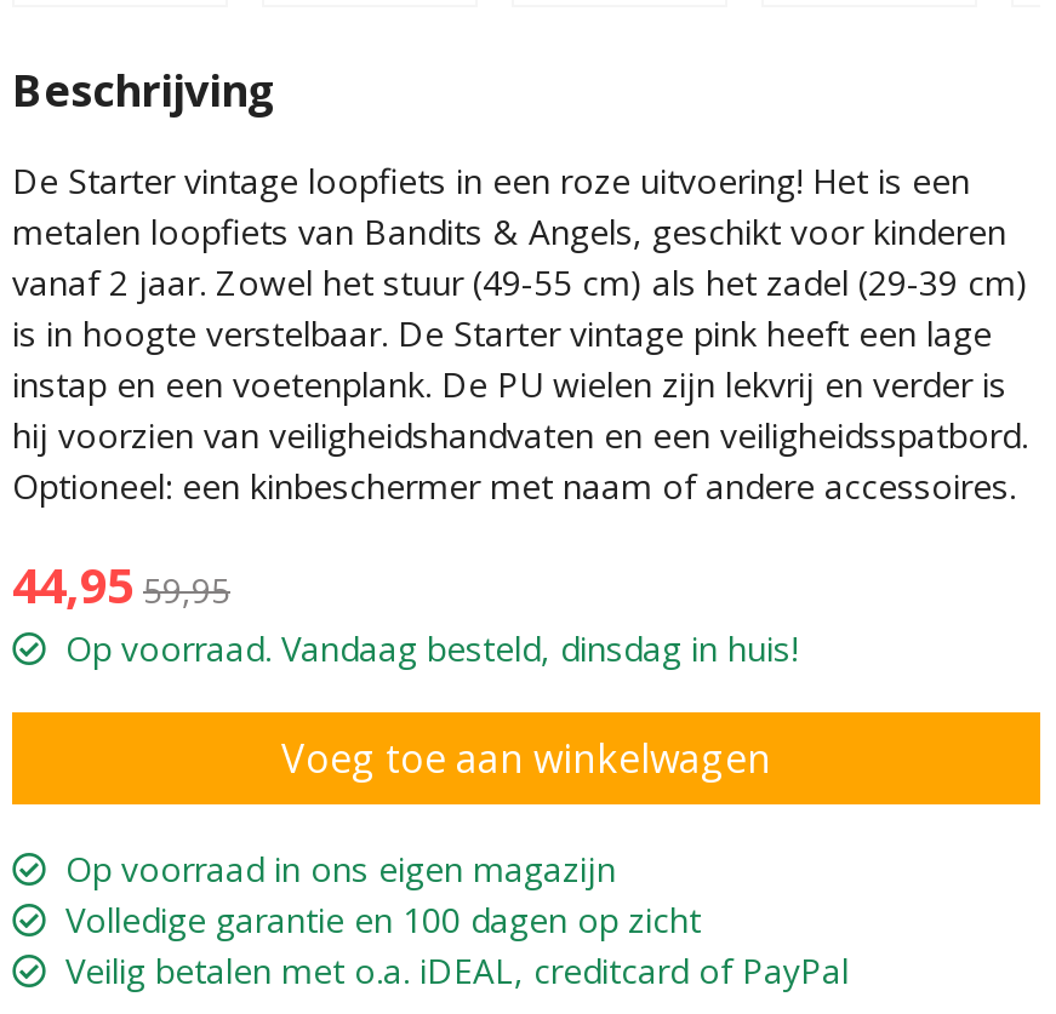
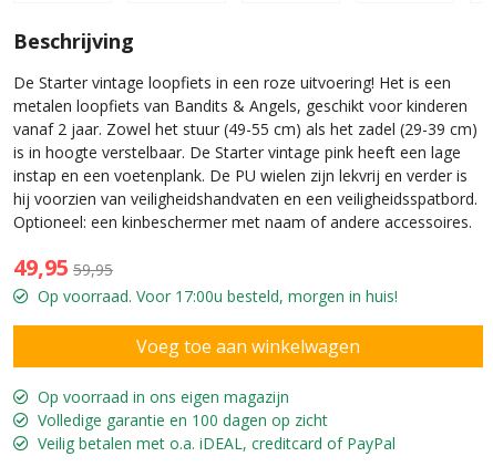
[12,550,798,668] 44,95 59,95 | Op voorraad. Vandaag besteld, dinsdag in huis! -> [13,252,398,306] 49,95 59,95 | Op voorraad. Voor 17:00u besteld, morgen in huis!

